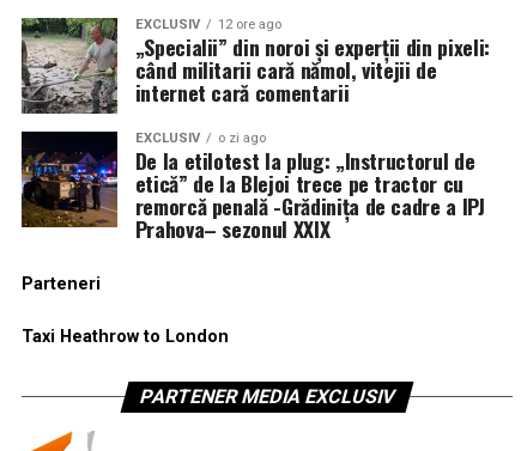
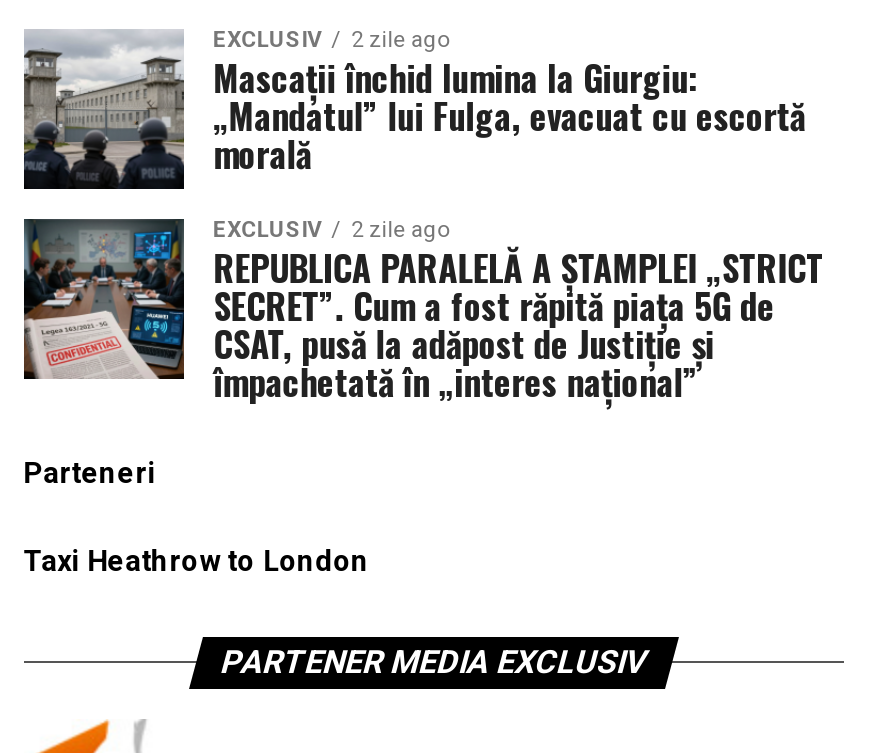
[22,17,490,115] [image] | 12 ore ago | „Specialii” din noroi și experții din pixeli: | când militarii cară nămol, vitejii de | internet cară comentarii -> [24,27,805,189] [image] | 2 zile ago | Mascații închid lumina la Giurgiu: | „Mandatul” lui Fulga, evacuat cu escortă | morală
[20,130,485,244] [image] | o zi ago | De la etilotest la plug: „Instructorul de | etică” de la Blejoi trece pe tractor cu | remorcă penală -Grădinița de cadre a IPJ | Prahova– sezonul XXIX -> [22,217,823,407] [image] | 2 zile ago | REPUBLICA PARALELĂ A ȘTAMPLEI „STRICT | SECRET”. Cum a fost răpită piața 5G de | CSAT, pusă la adăpost de Justiție și | împachetată în „interes național”

